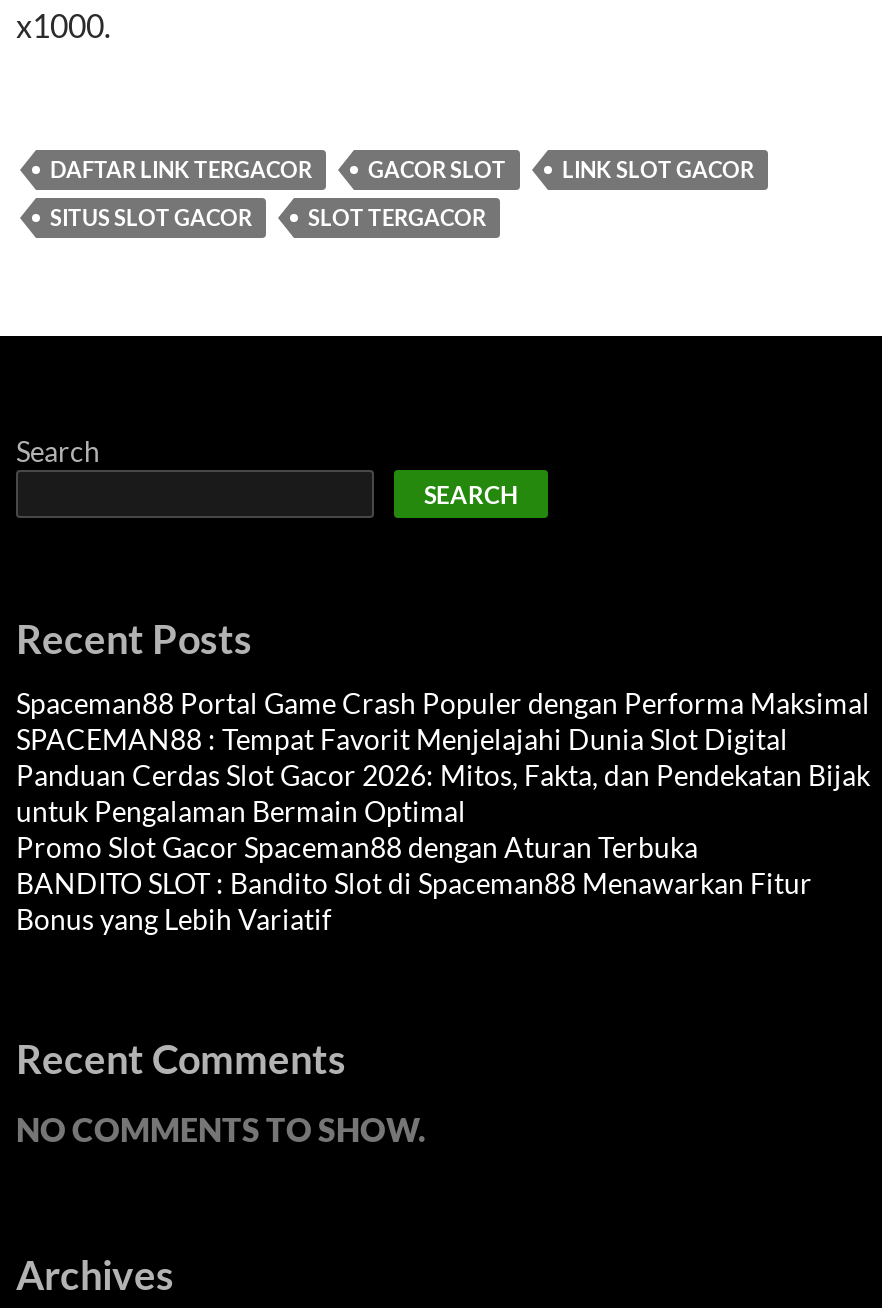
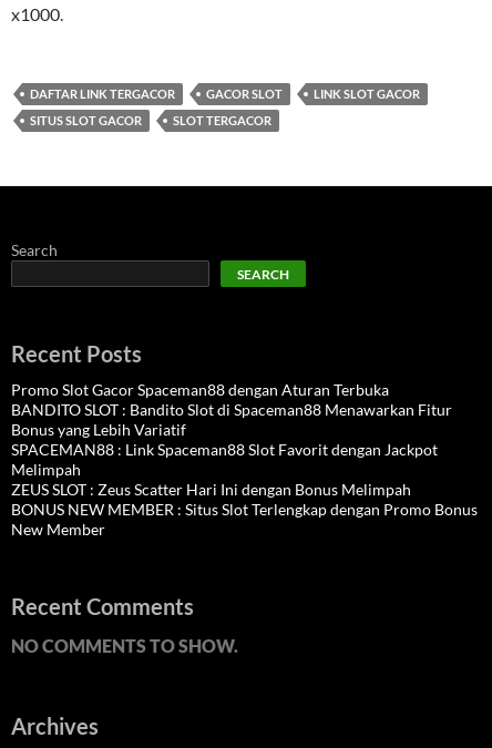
[16,685,870,827] Spaceman88 Portal Game Crash Populer dengan Performa Maksimal | SPACEMAN88 : Tempat Favorit Menjelajahi Dunia Slot Digital | Panduan Cerdas Slot Gacor 2026: Mitos, Fakta, dan Pendekatan Bijak | untuk Pengalaman Bermain Optimal -> none
moved [16,829,812,935] -> [11,380,452,438]: Promo Slot Gacor Spaceman88 dengan Aturan Terbuka | BANDITO SLOT : Bandito Slot di Spaceman88 Menawarkan Fitur | Bonus yang Lebih Variatif
none -> [11,439,478,538] SPACEMAN88 : Link Spaceman88 Slot Favorit dengan Jackpot | Melimpah | ZEUS SLOT : Zeus Scatter Hari Ini dengan Bonus Melimpah | BONUS NEW MEMBER : Situs Slot Terlengkap dengan Promo Bonus | New Member

